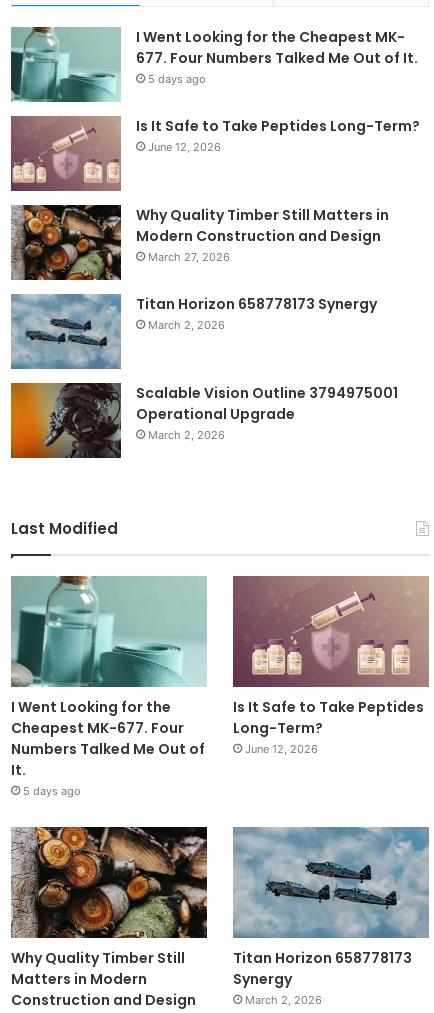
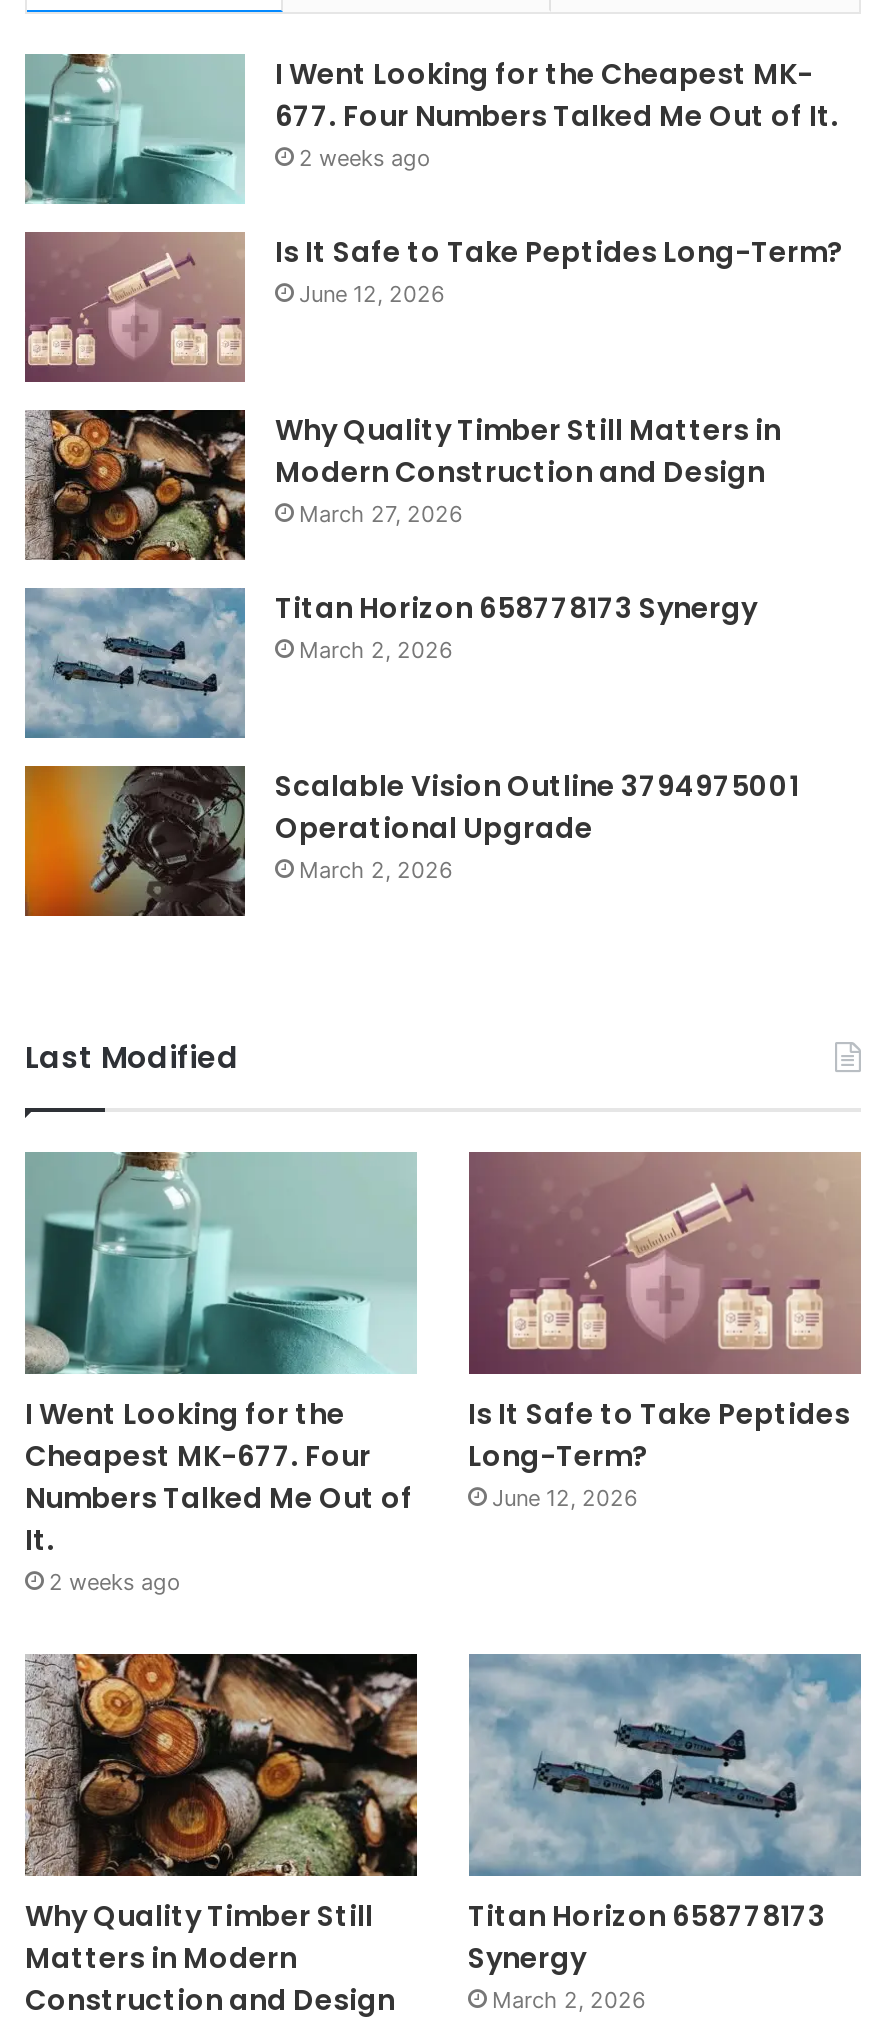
[148,72,206,86] 5 days ago -> [299,145,431,173] 2 weeks ago
[23,784,81,798] 5 days ago -> [49,1569,181,1597] 2 weeks ago

